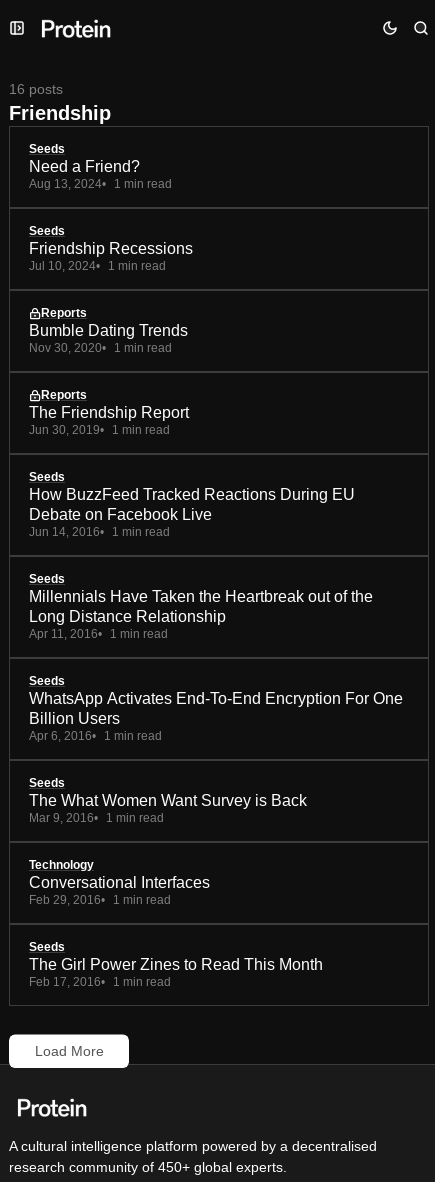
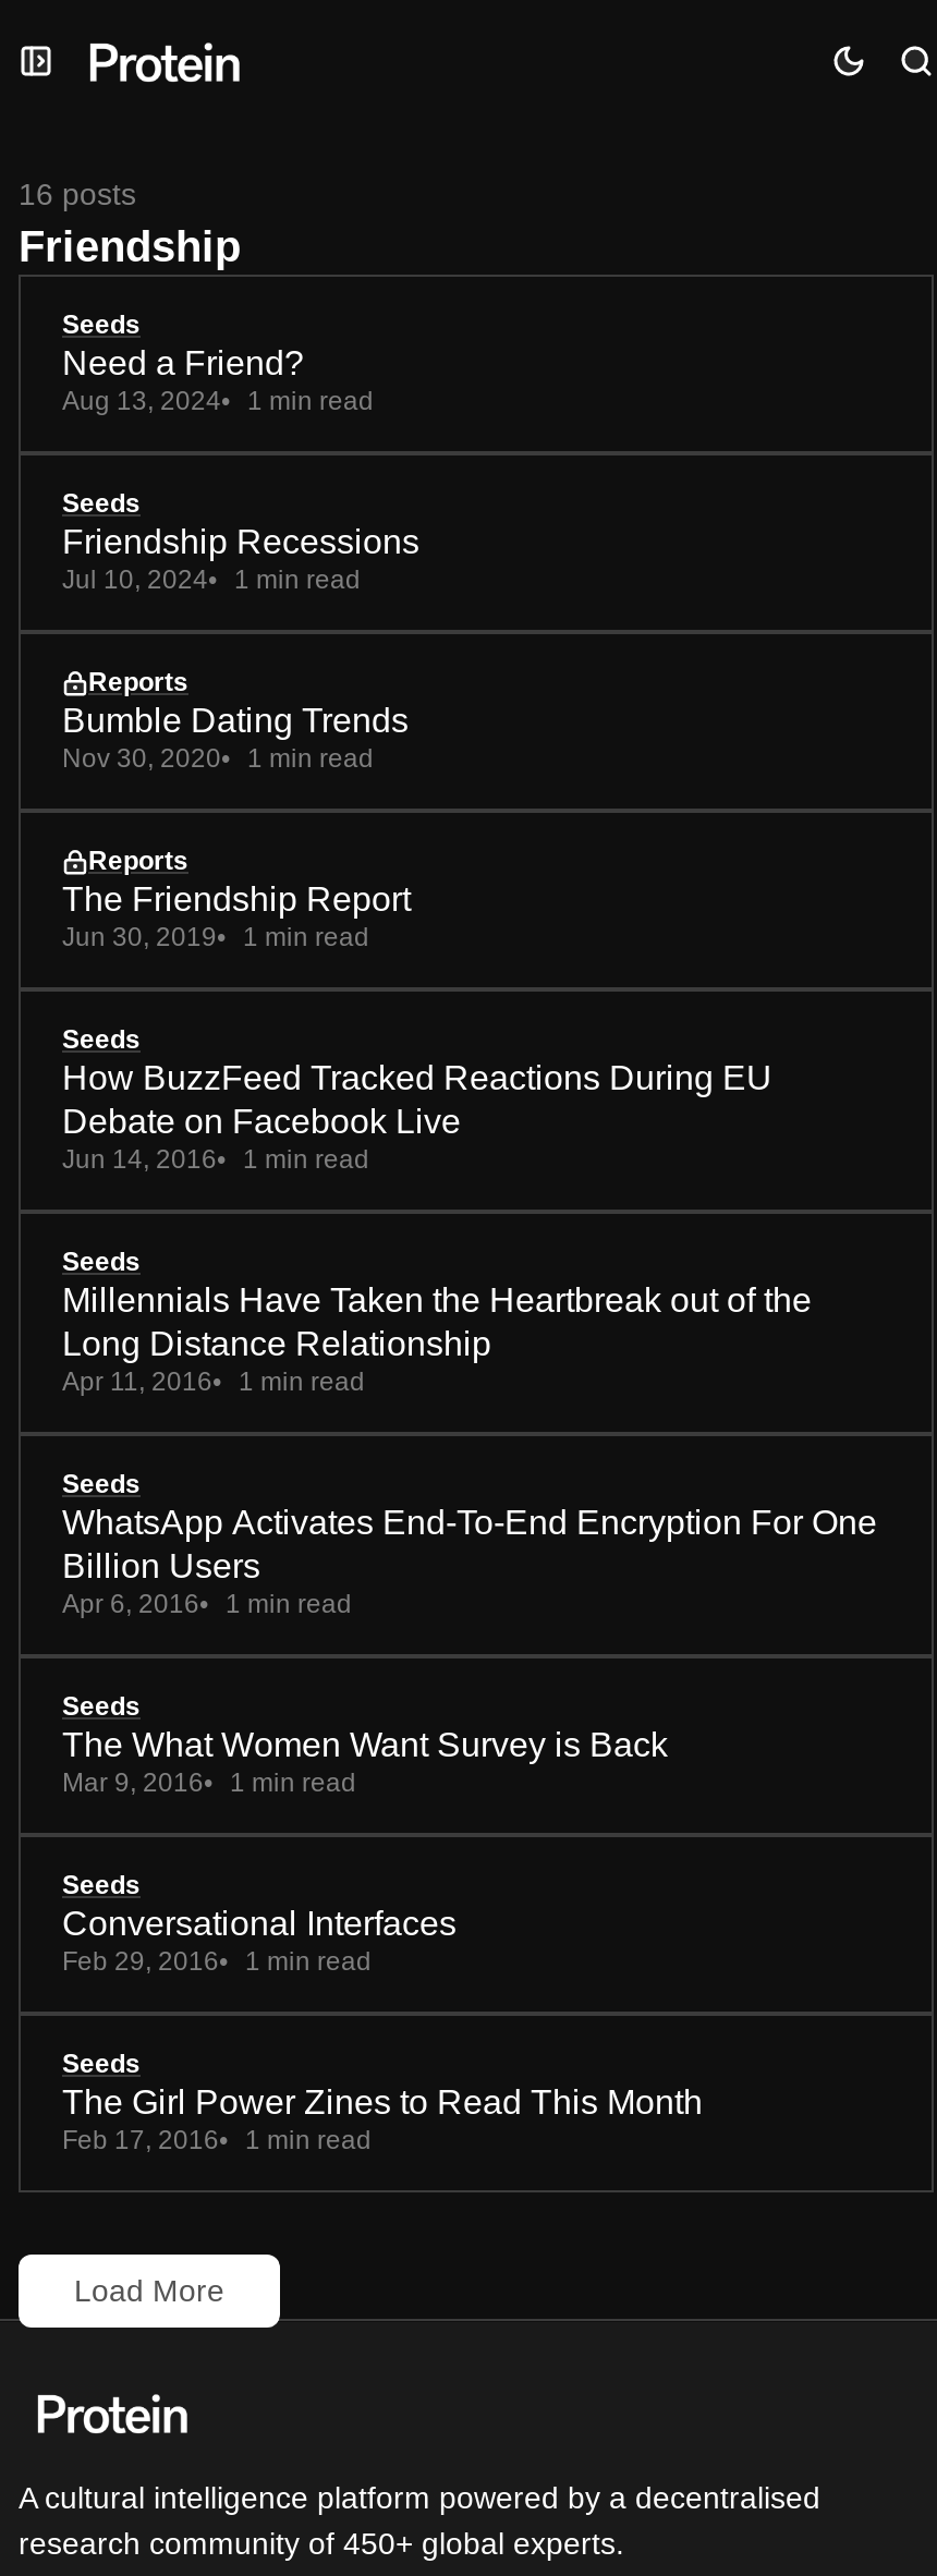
[29,858,94,872] Technology -> [62,1871,141,1901] Seeds

